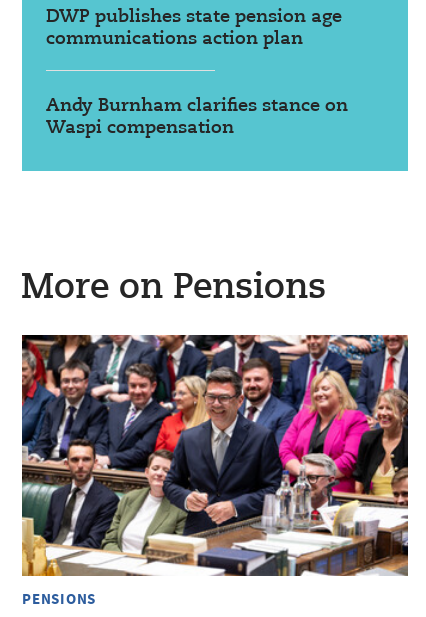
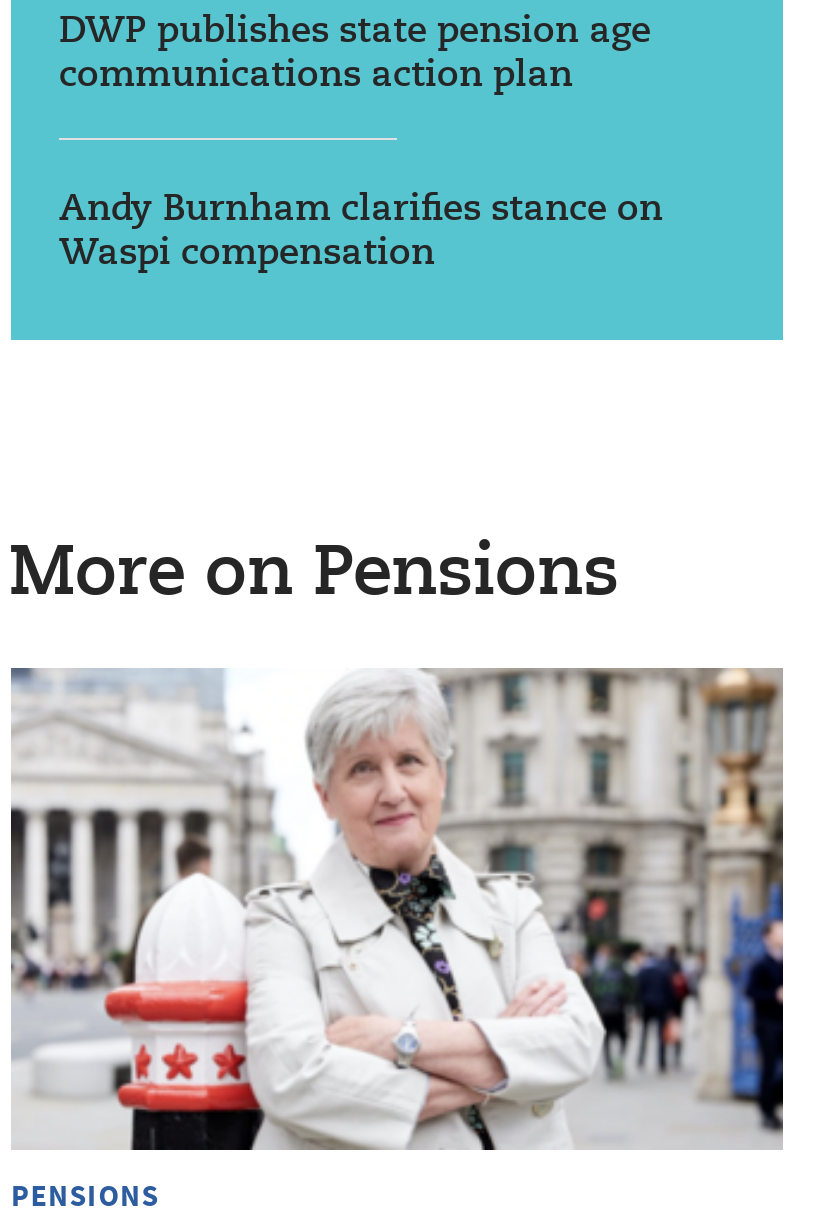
[21,334,409,577] [image] -> [9,666,785,1152] [image]

